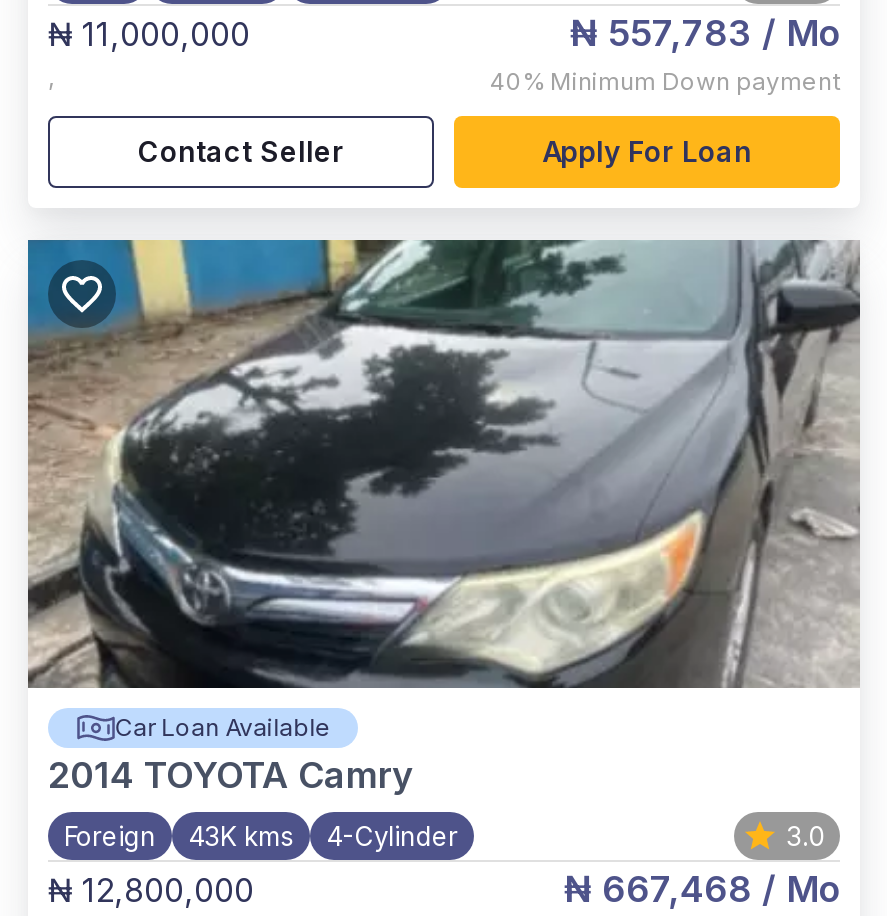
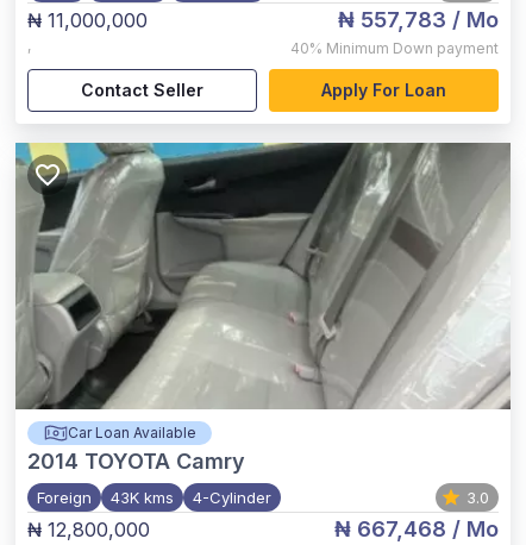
[26,238,862,690] [image] -> [15,142,511,409] [image]

